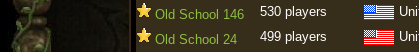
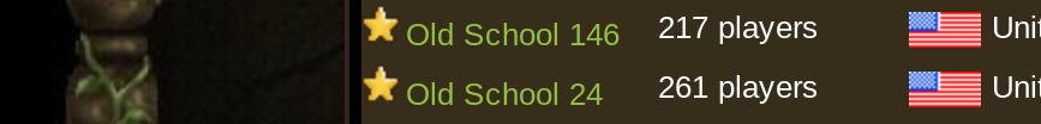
[154,4,326,22] Old School 146 530 players -> [406,10,819,52] Old School 146 217 players
[154,29,326,47] Old School 24 499 players -> [406,69,819,112] Old School 24 261 players

